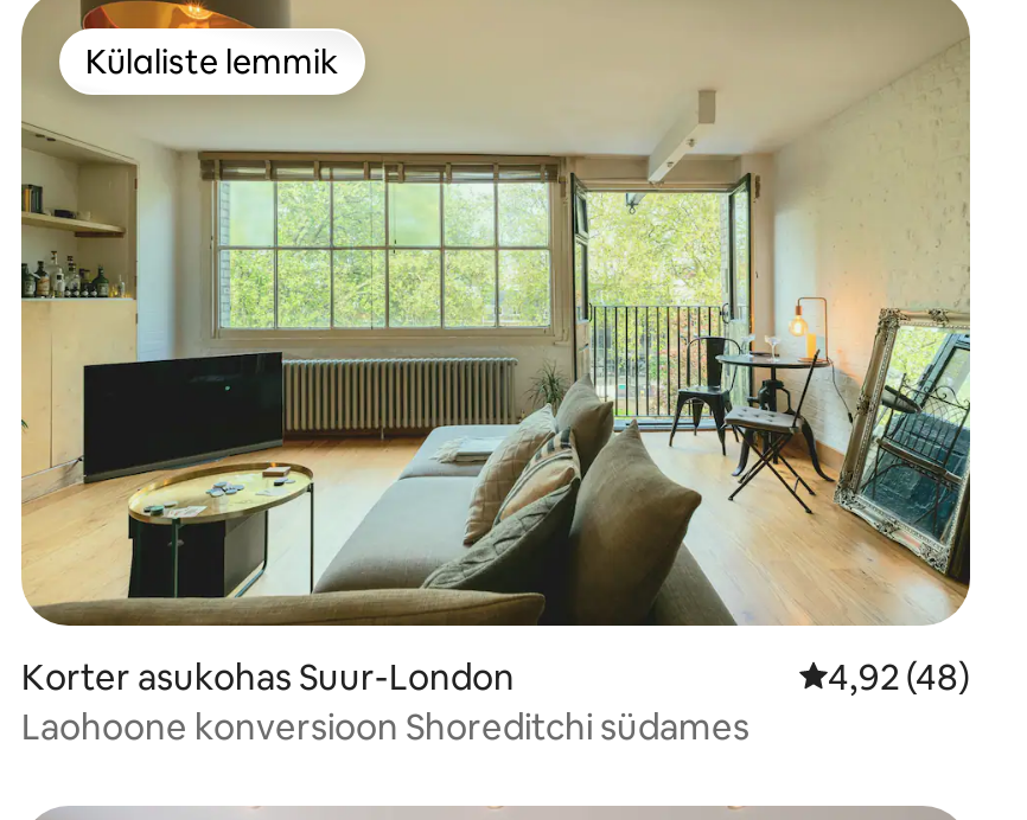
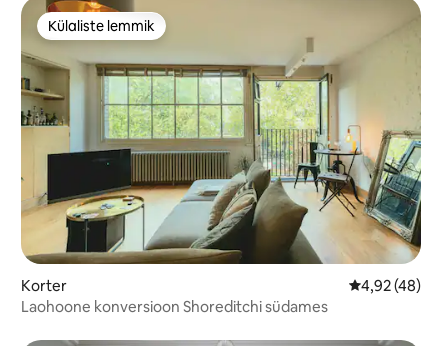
[21,654,515,699] Korter asukohas Suur-London -> [21,276,67,295] Korter

